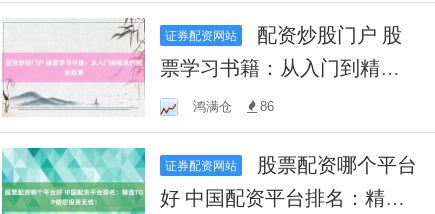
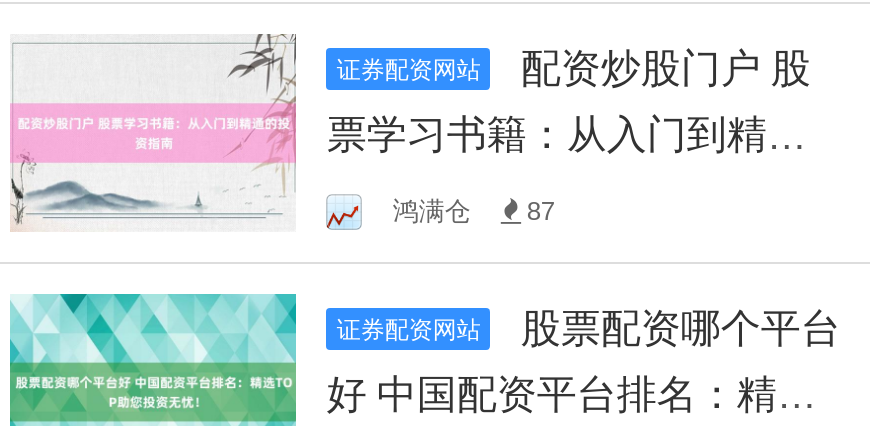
[260,99,274,114] 86 -> [527,196,555,226] 87

